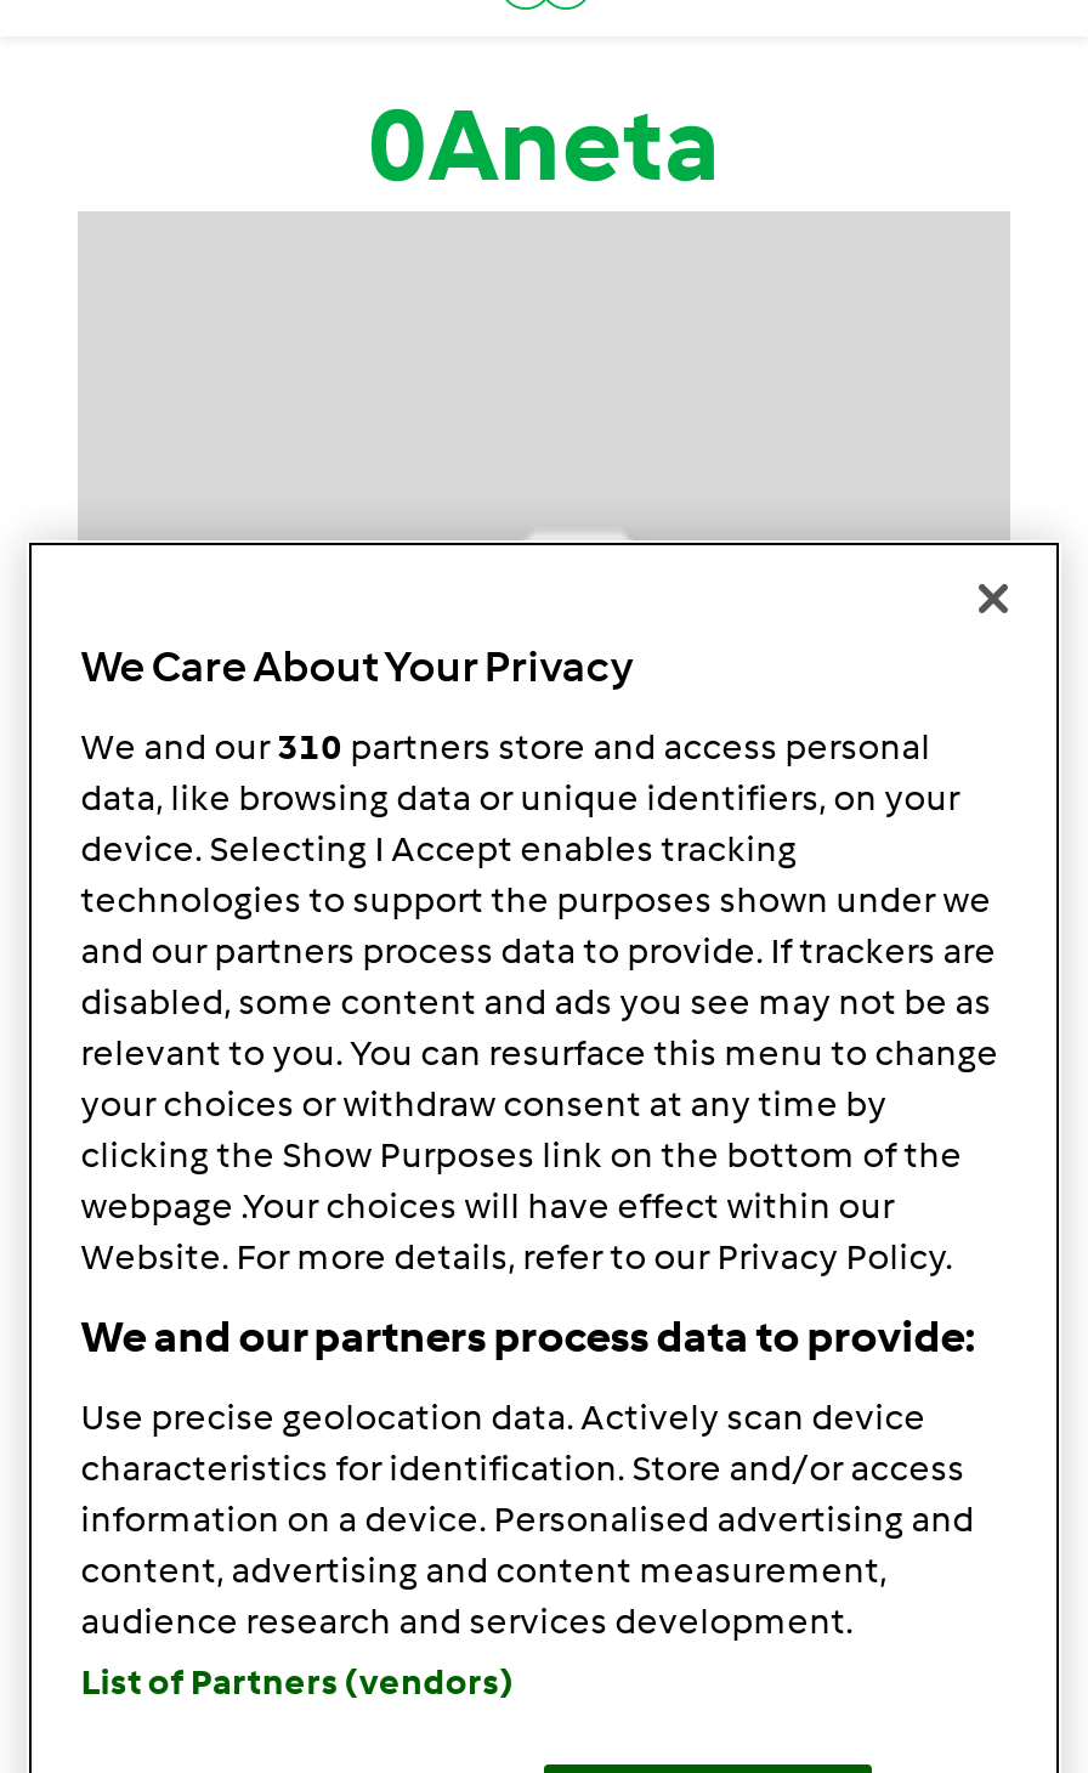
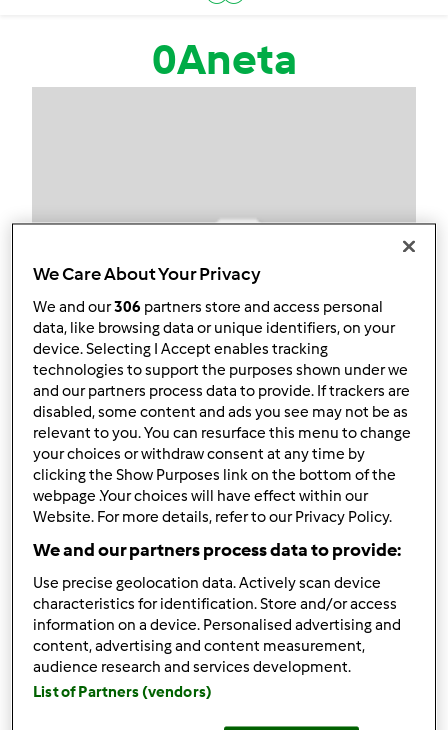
[81,724,931,768] We and our310 partners store and access personal -> [33,298,383,316] We and our306 partners store and access personal

